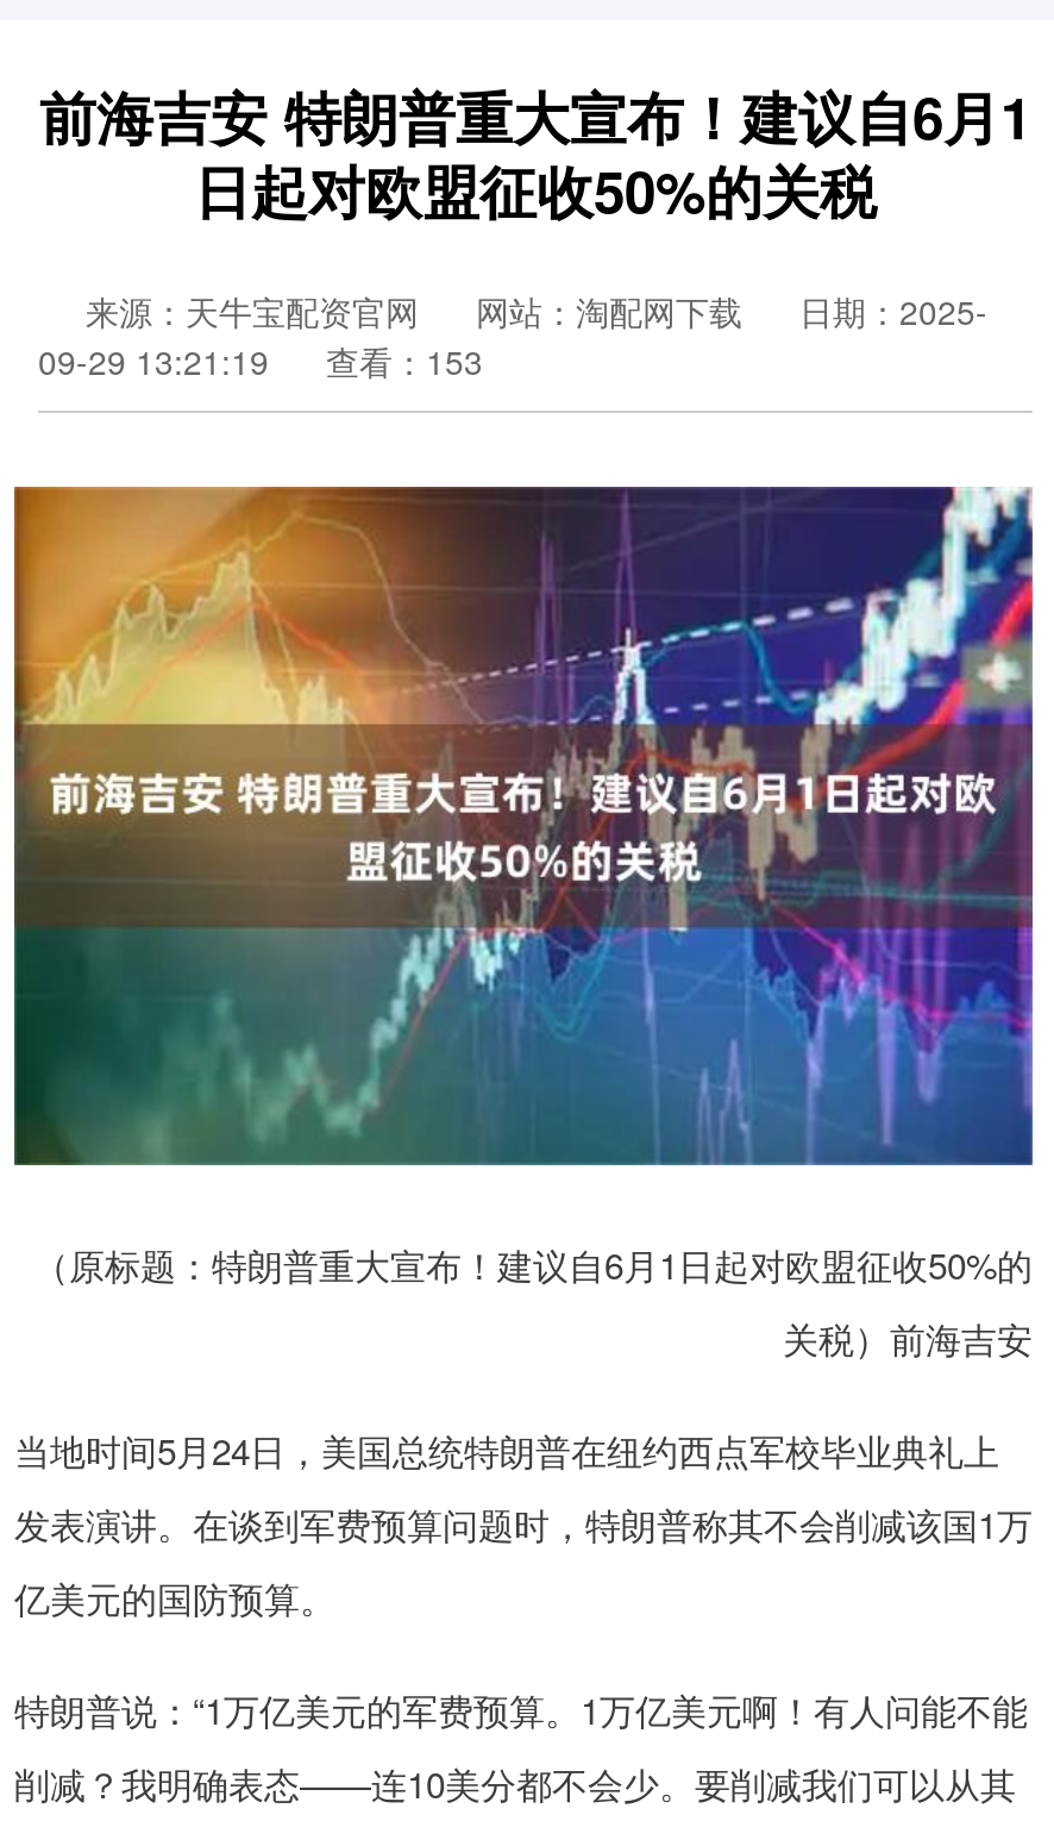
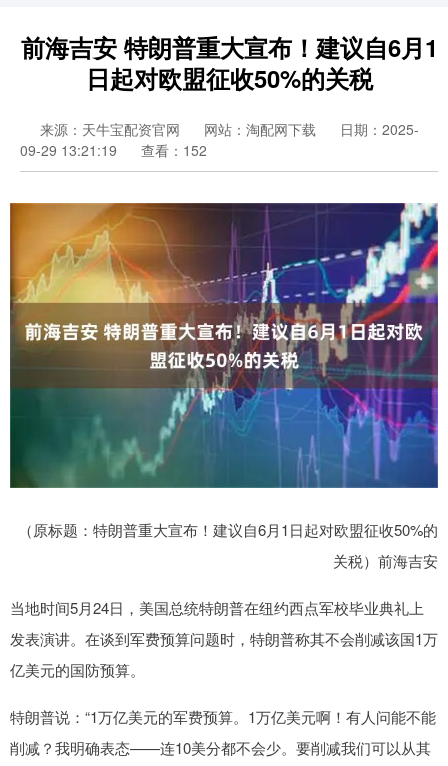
[38,337,483,385] 09-29 13:21:19 查看：153 -> [20,140,207,160] 09-29 13:21:19 查看：152

